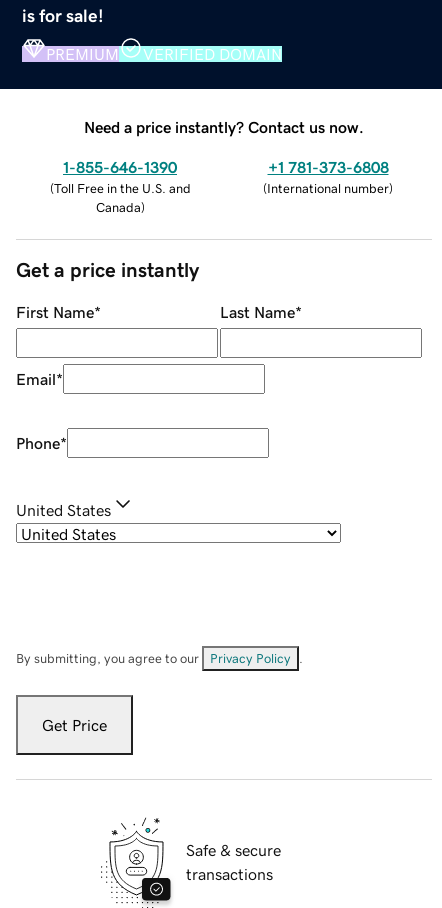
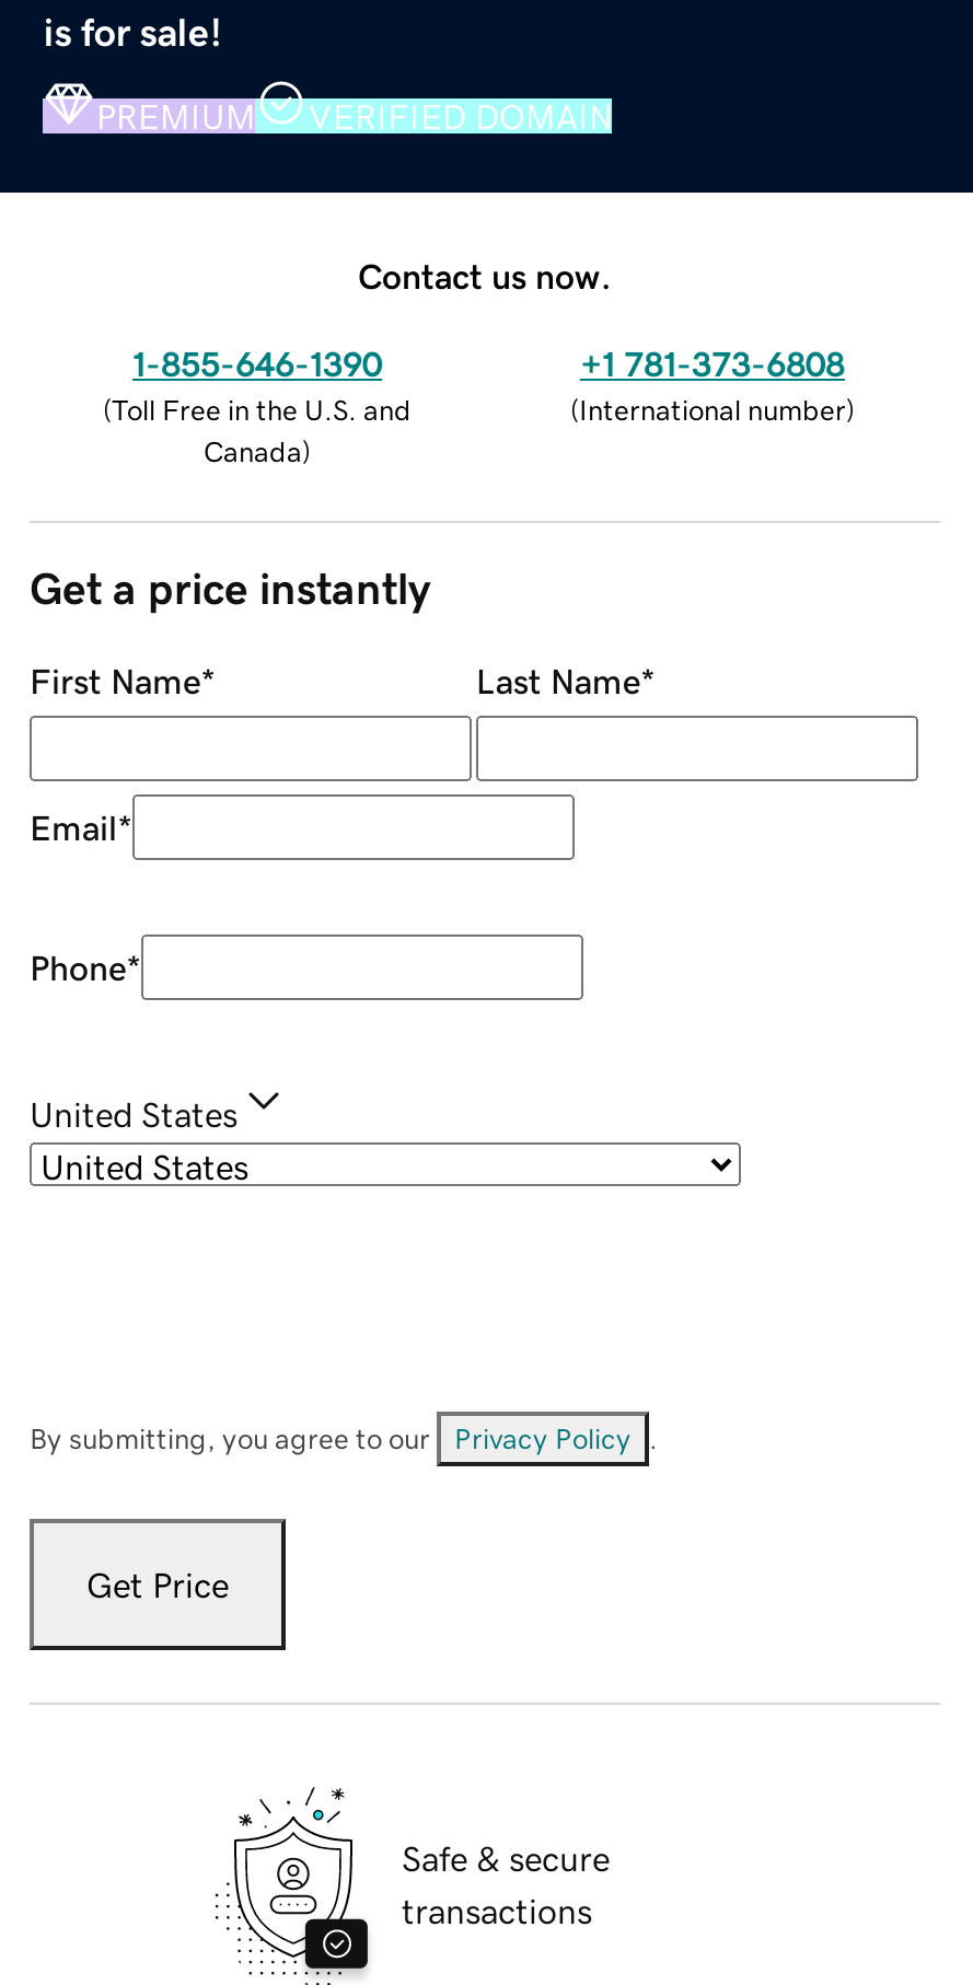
[84,119,364,135] Need a price instantly? Contact us now. -> [358,257,612,292] Contact us now.

